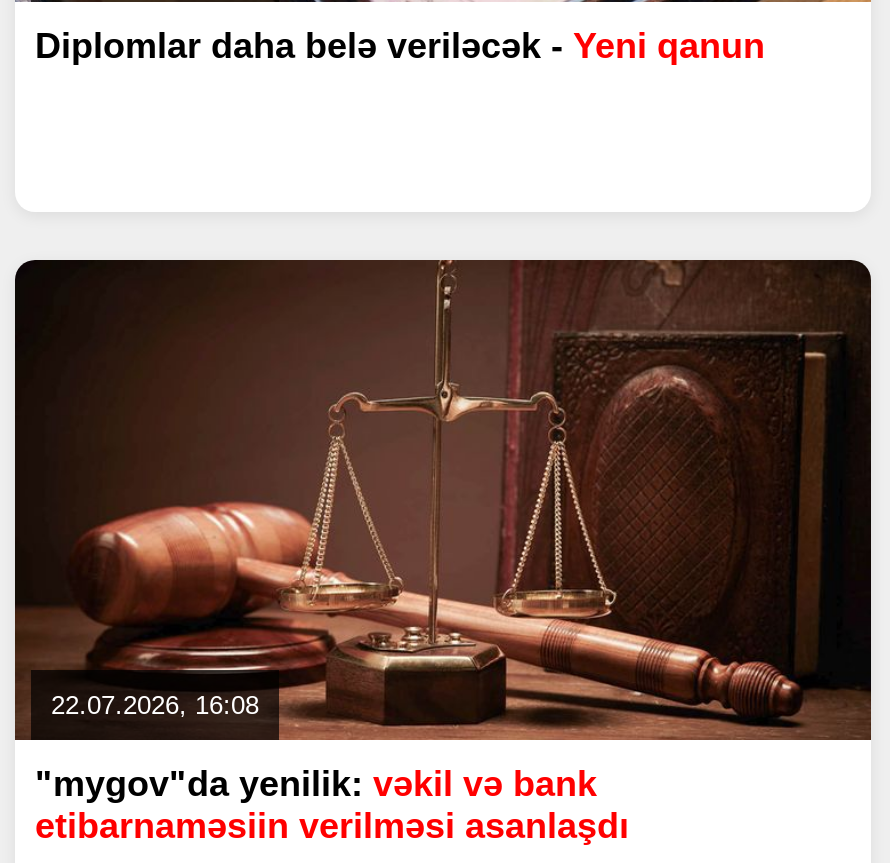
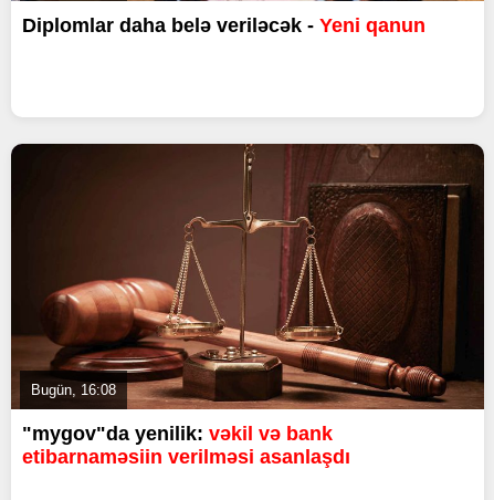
[51,690,259,720] 22.07.2026, 16:08 -> [31,382,116,398] Bugün, 16:08

